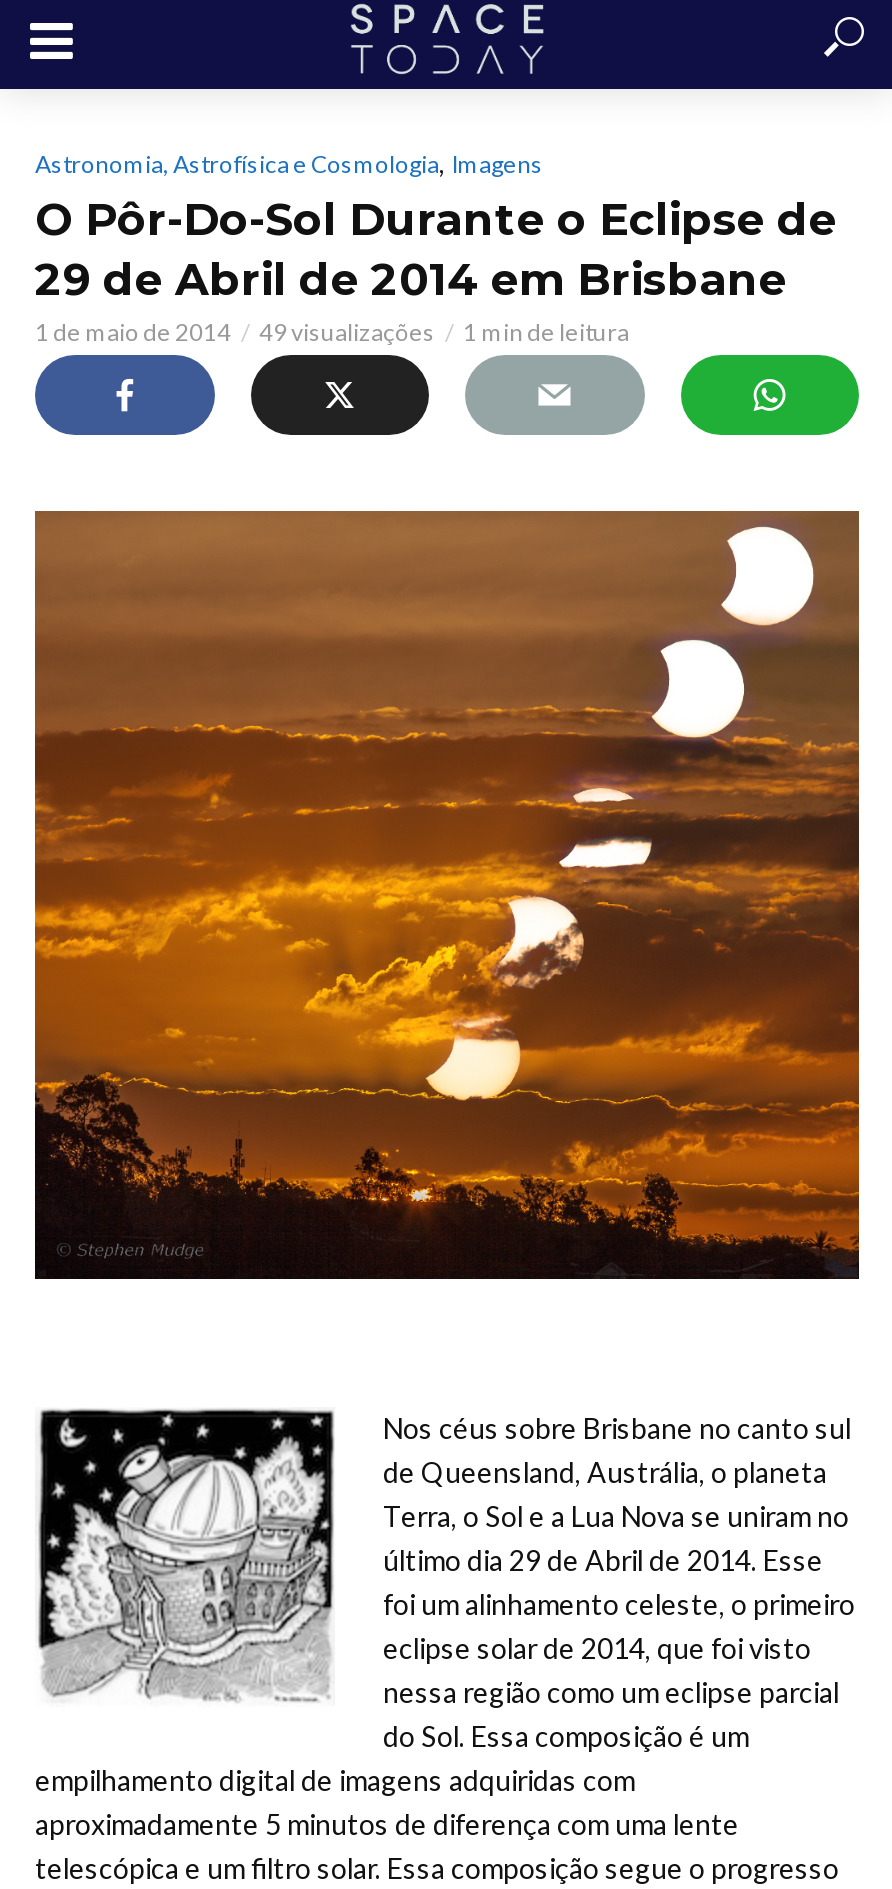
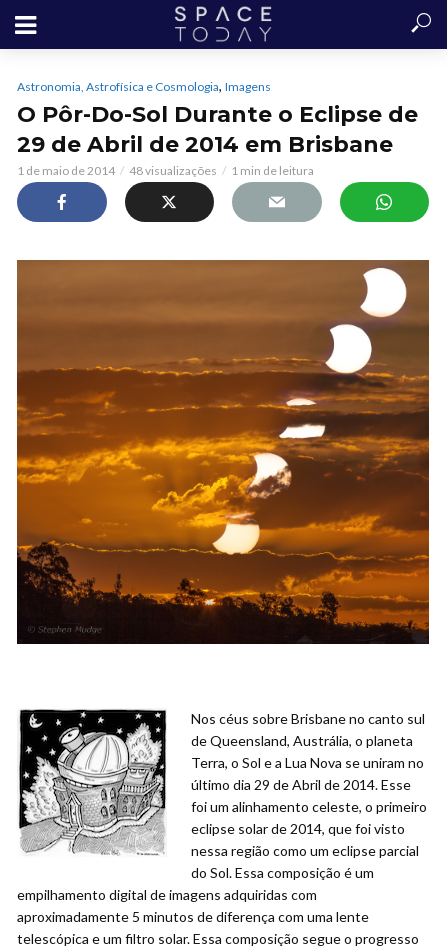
[259,317,435,347] 49 visualizações -> [129,163,217,178] 48 visualizações

